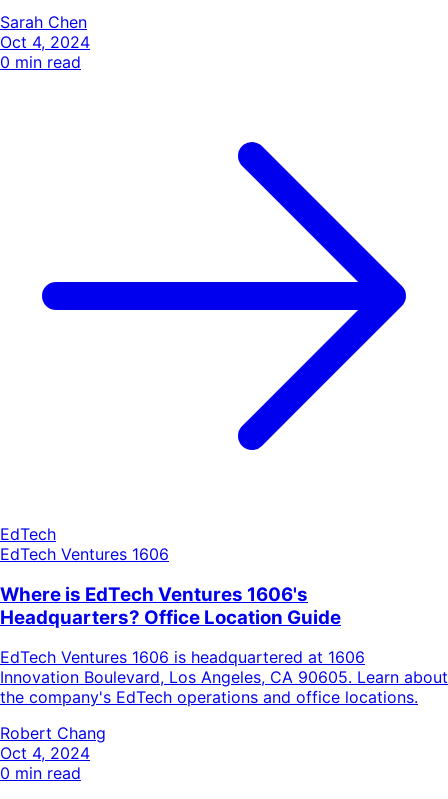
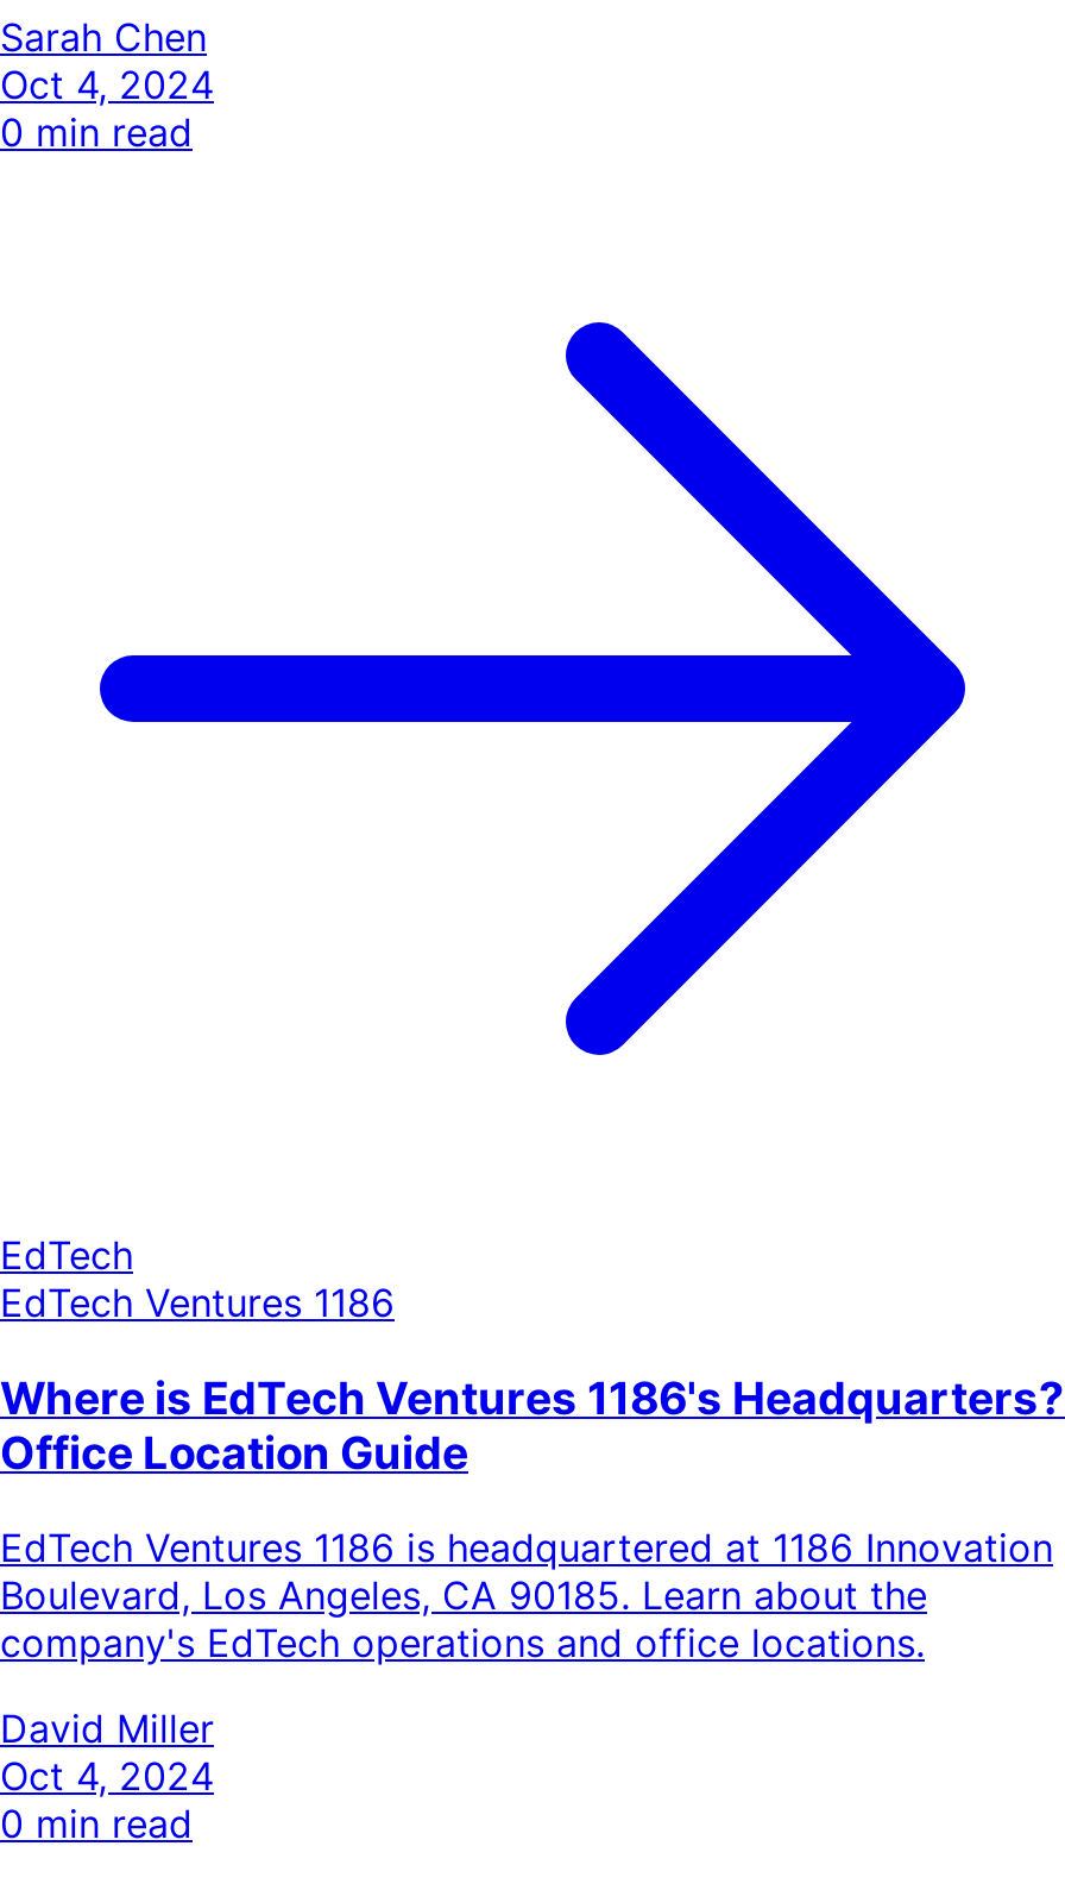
[0,544,169,564] EdTech Ventures 1606 -> [0,1279,395,1326] EdTech Ventures 1186
[0,583,341,629] Where is EdTech Ventures 1606's | Headquarters? Office Location Guide -> [0,1371,1065,1480] Where is EdTech Ventures 1186's Headquarters? | Office Location Guide
[0,647,448,707] EdTech Ventures 1606 is headquartered at 1606 | Innovation Boulevard, Los Angeles, CA 90605. Learn about | the company's EdTech operations and office locations. -> [0,1525,1053,1667] EdTech Ventures 1186 is headquartered at 1186 Innovation | Boulevard, Los Angeles, CA 90185. Learn about the | company's EdTech operations and office locations.
[0,723,106,743] Robert Chang -> [0,1705,214,1753] David Miller

